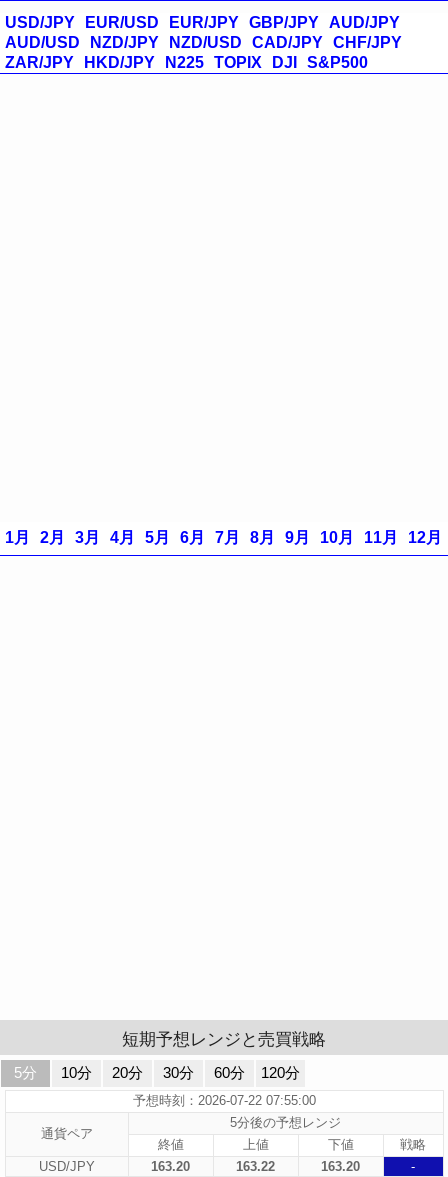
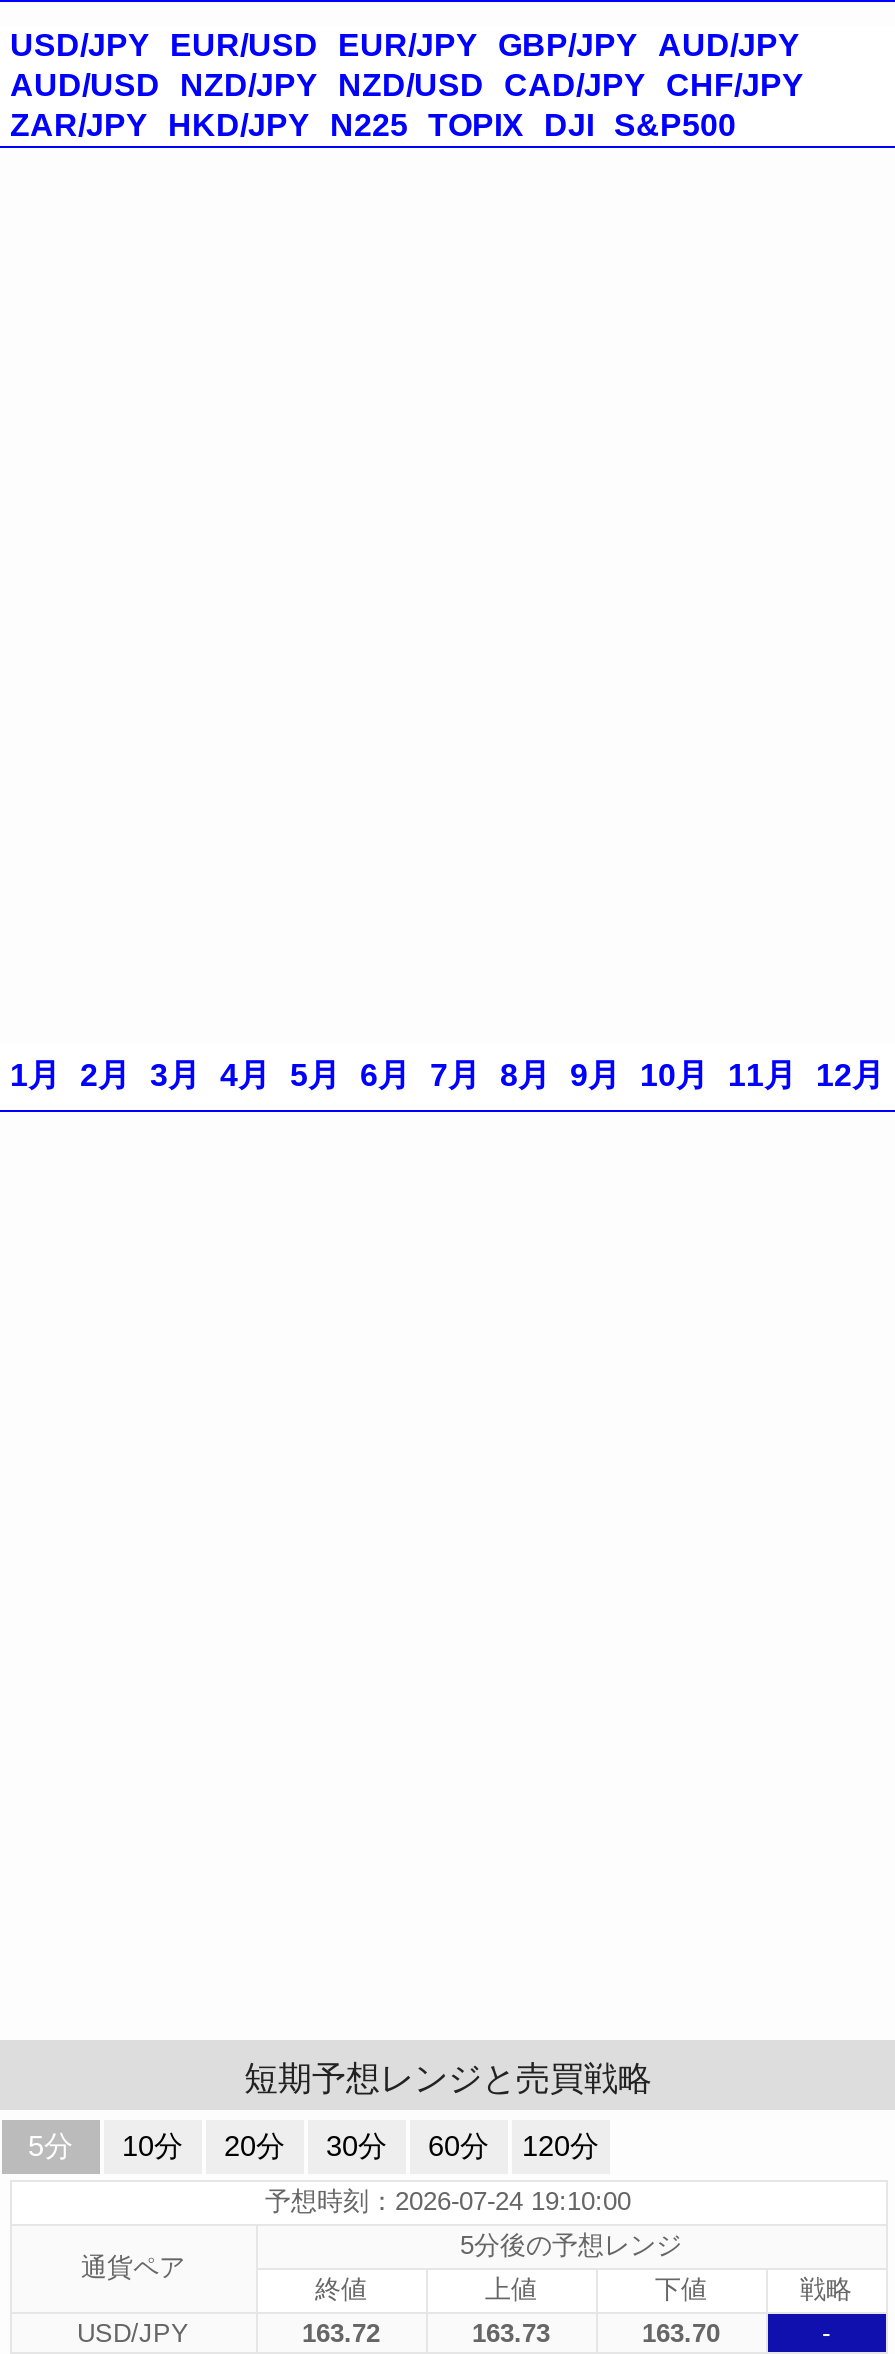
[132,1093,315,1108] 予想時刻：2026-07-22 07:55:00 -> [265,2186,631,2216] 予想時刻：2026-07-24 19:10:00
[151,1159,190,1174] 163.20 -> [302,2318,380,2348] 163.72
[236,1159,275,1174] 163.22 -> [472,2318,550,2348] 163.73
[321,1159,360,1174] 163.20 -> [642,2318,720,2348] 163.70

